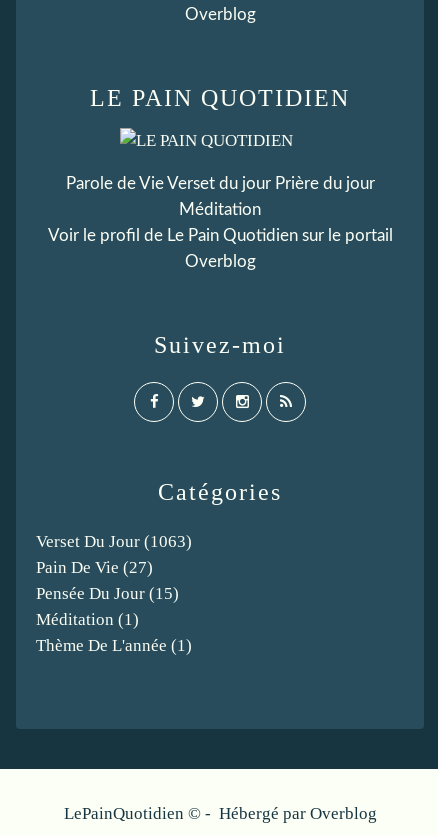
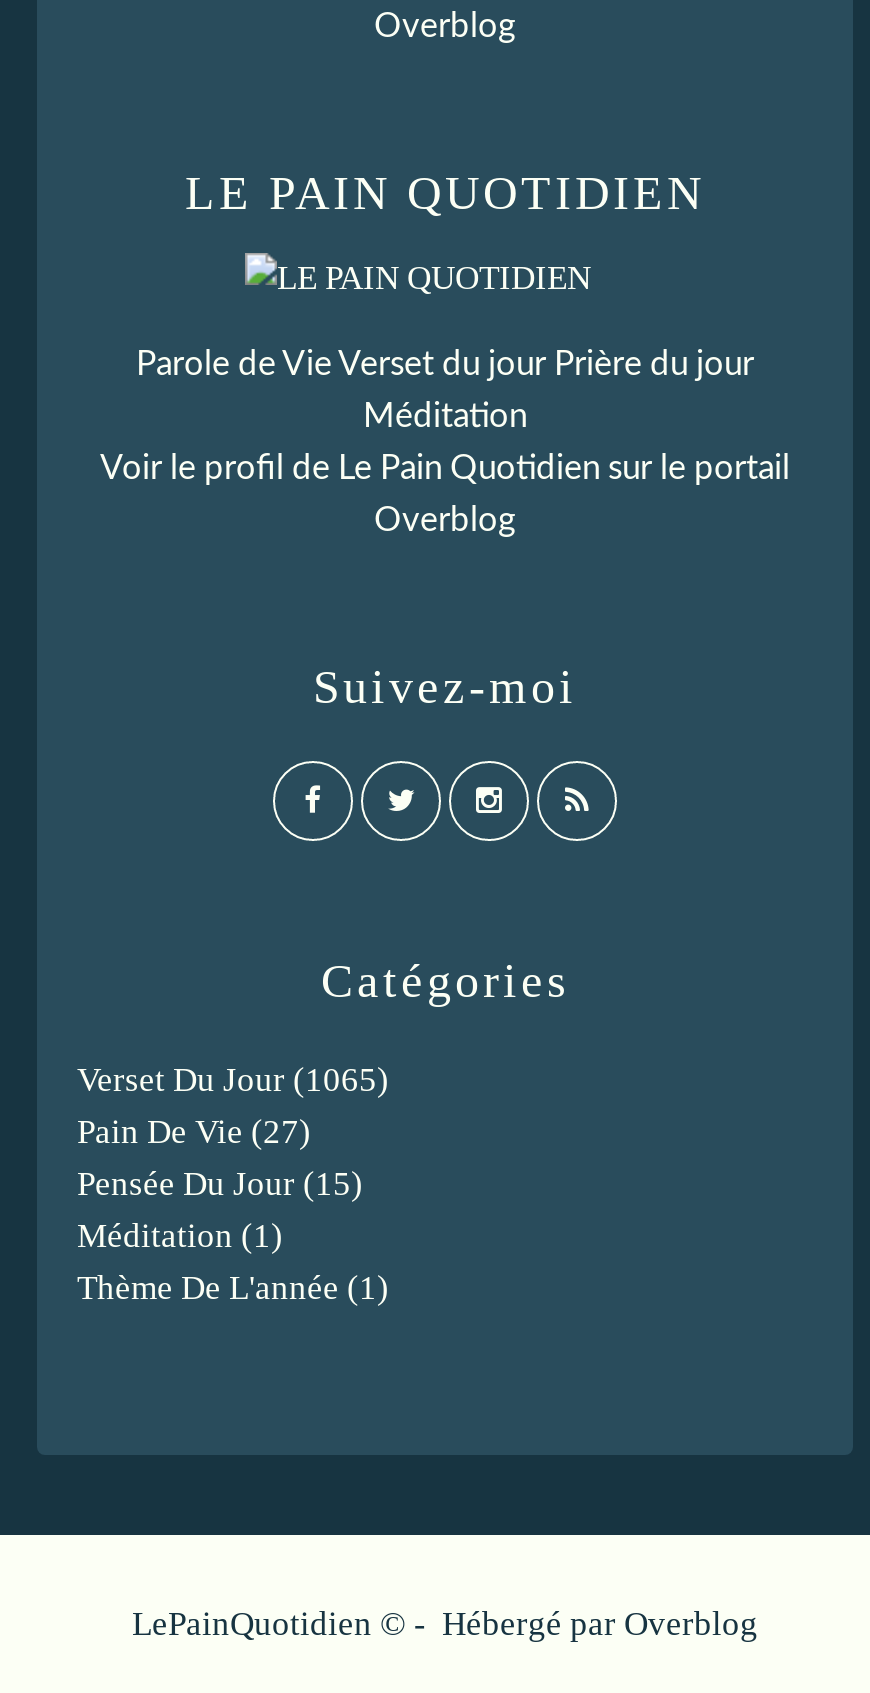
[36,532,192,551] Verset Du Jour (1063) -> [77,1061,389,1099] Verset Du Jour (1065)

